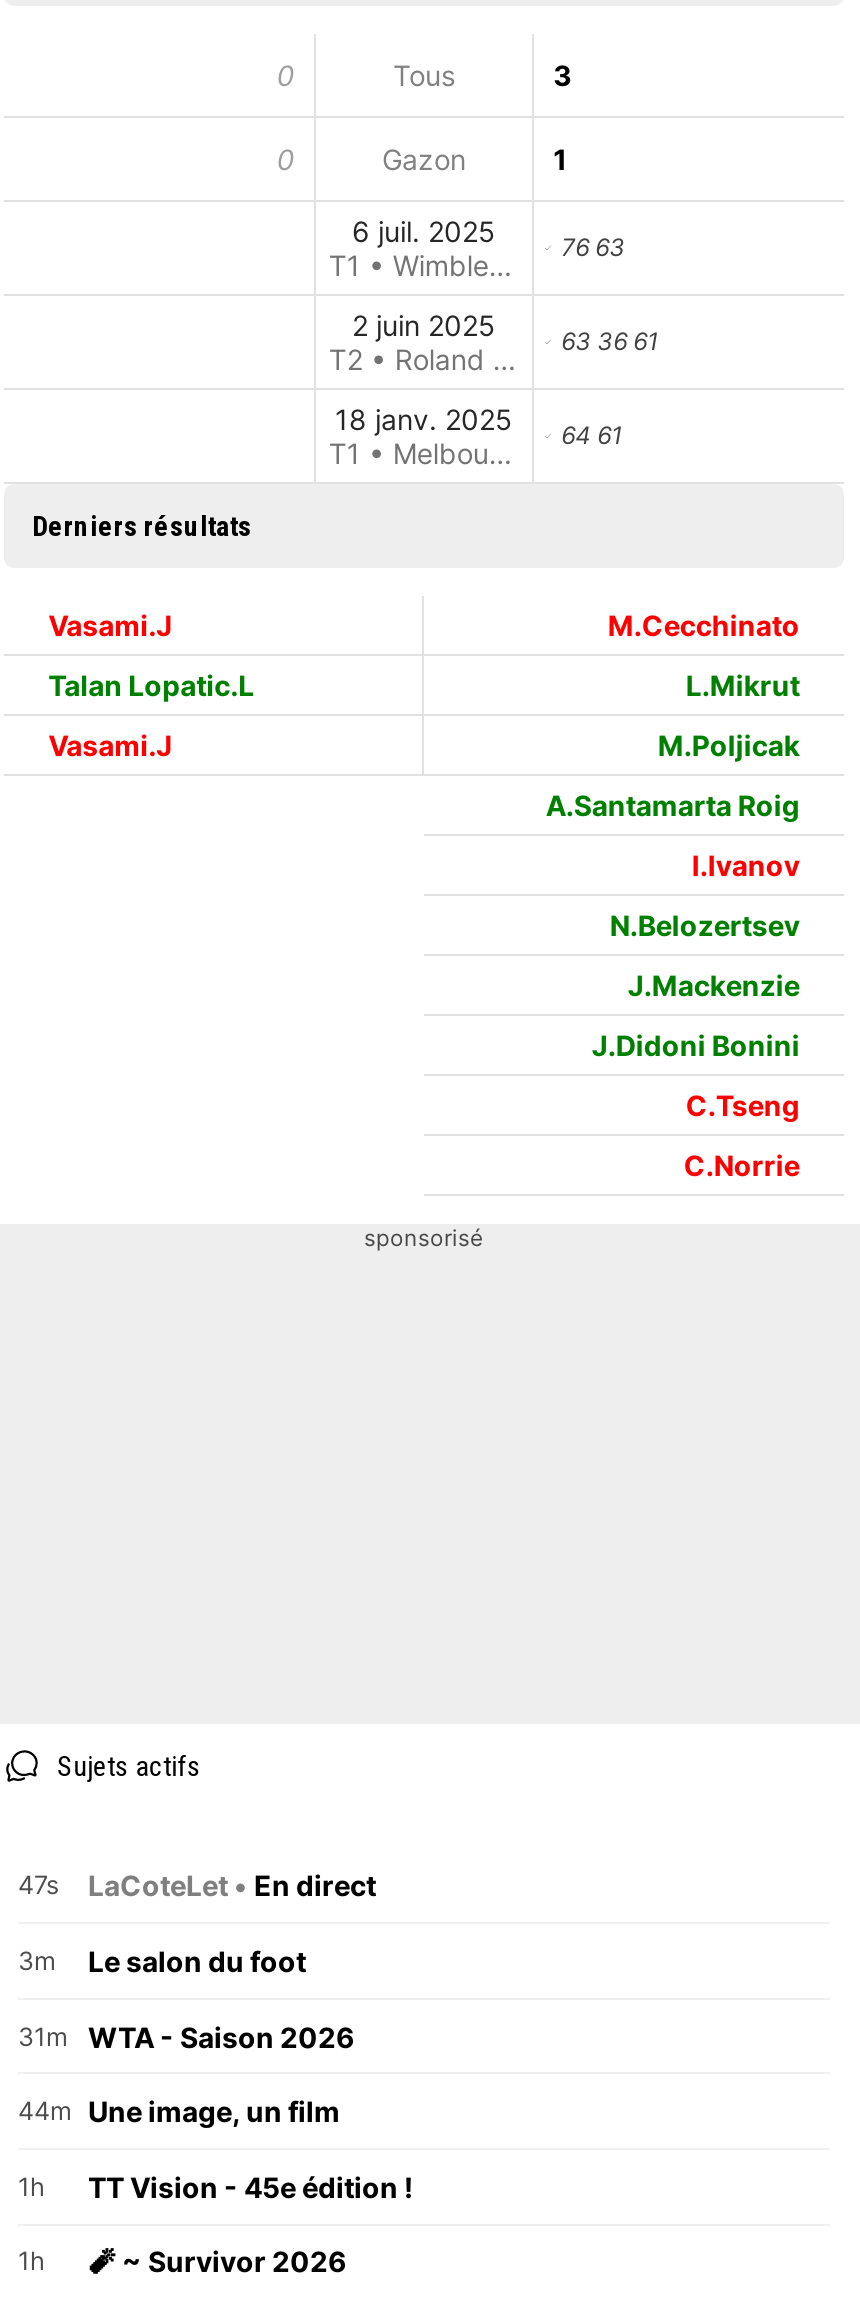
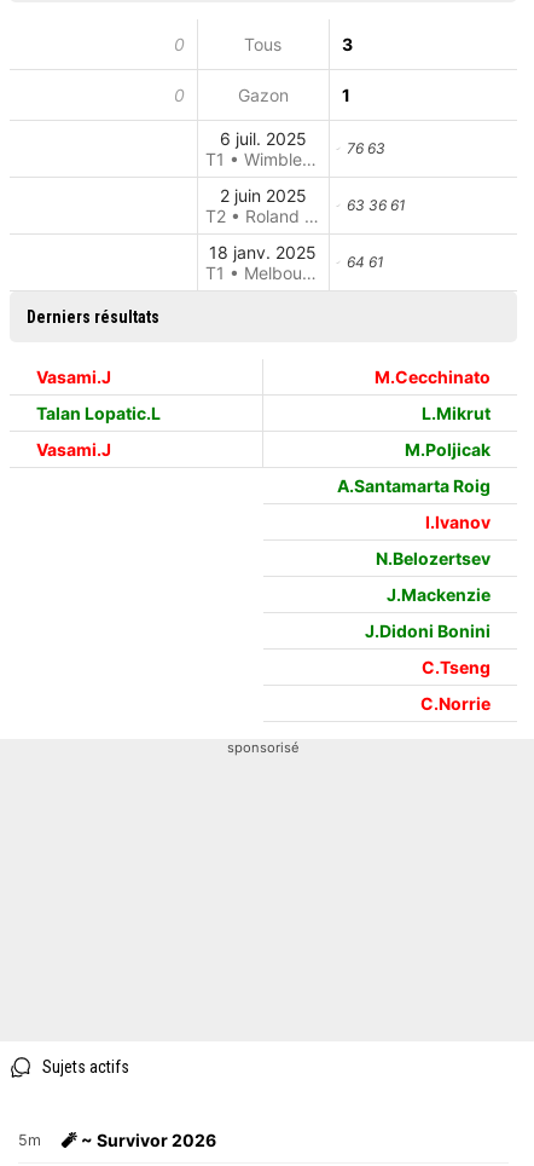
[18,1868,414,2276] 47s | LaCoteLet • En direct | 3m | Le salon du foot | 31m | WTA - Saison 2026 | 44m Une image, un film | 1h | TT Vision - 45e édition ! | 1h -> [18,1131,41,1149] 5m

